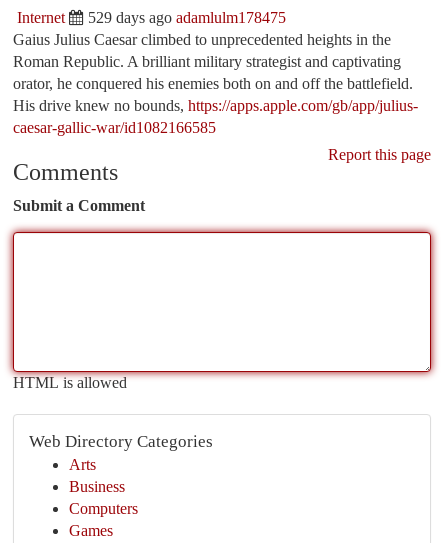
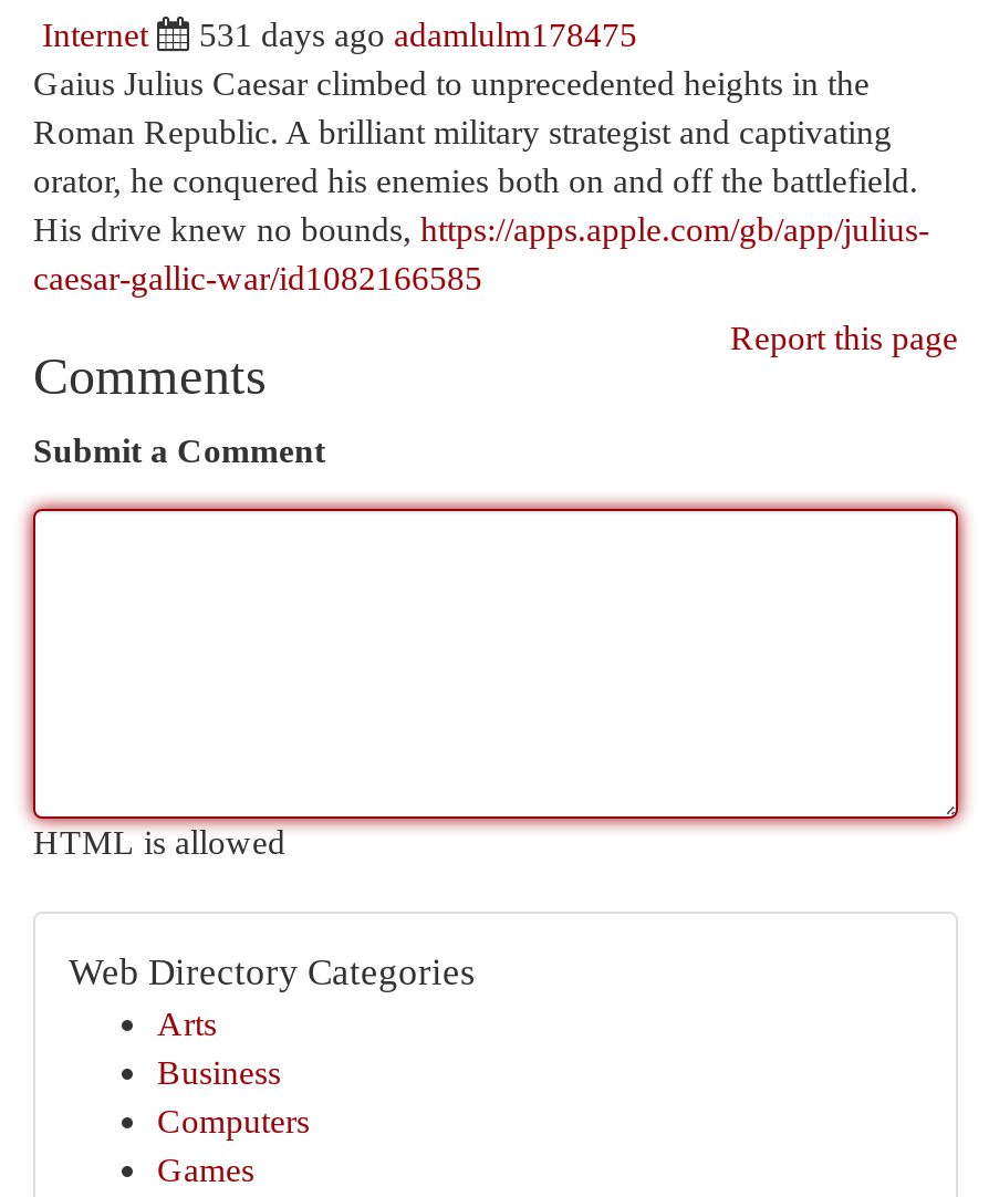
[88,9,286,26] 529 days ago adamlulm178475 -> [199,15,637,53] 531 days ago adamlulm178475

